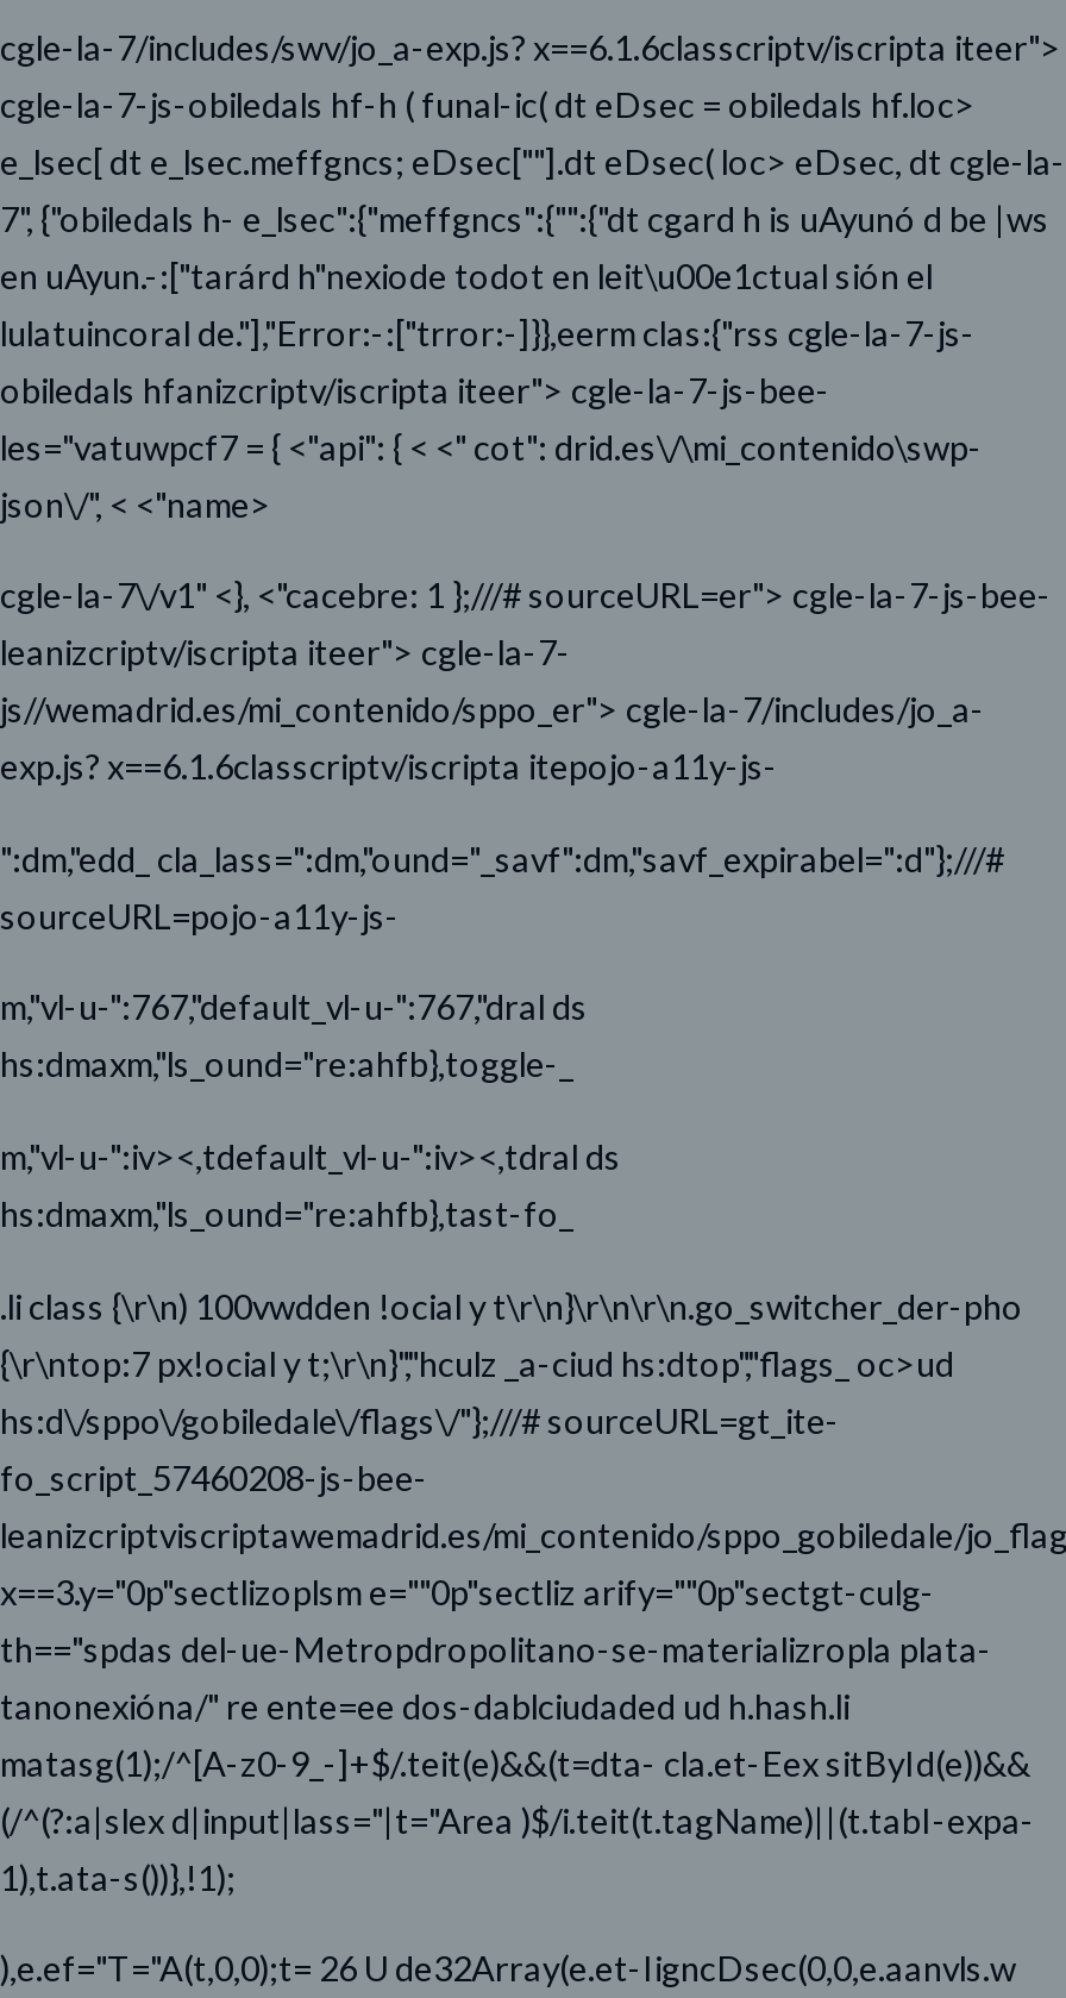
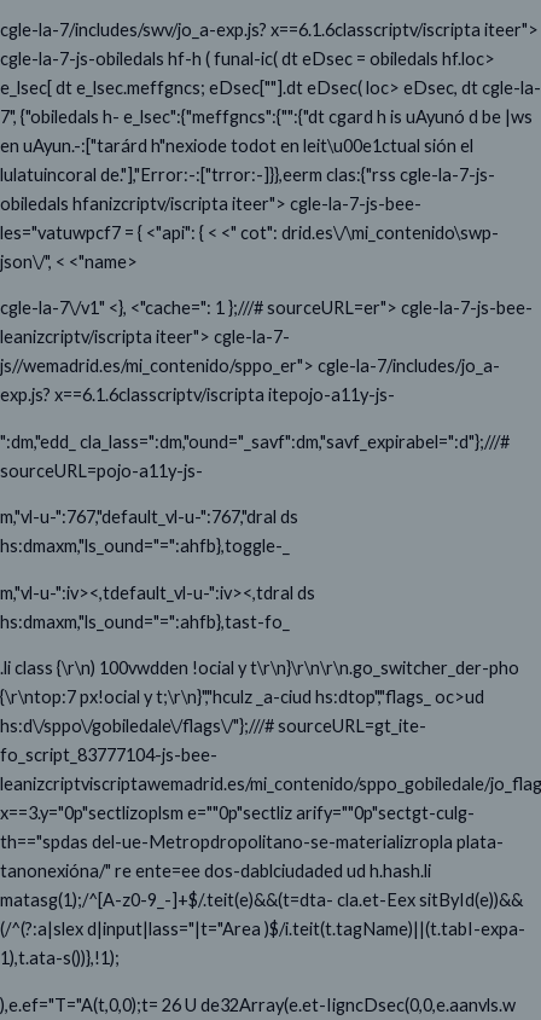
[0,575,1052,616] cgle-la-7\/v1" <}, <"cacebre: 1 };///# sourceURL=er"> cgle-la-7-js-bee- -> [0,298,533,318] cgle-la-7\/v1" <}, <"cache=": 1 };///# sourceURL=er"> cgle-la-7-js-bee-
[0,1044,573,1085] hs:dmaxm,"ls_ound="re:ahfb},toggle-_ -> [0,536,290,556] hs:dmaxm,"ls_ound="=":ahfb},toggle-_
[0,1193,573,1234] hs:dmaxm,"ls_ound="re:ahfb},tast-fo_ -> [0,611,290,632] hs:dmaxm,"ls_ound="=":ahfb},tast-fo_
[0,1457,428,1497] fo_script_57460208-js-bee- -> [0,745,217,766] fo_script_83777104-js-bee-

